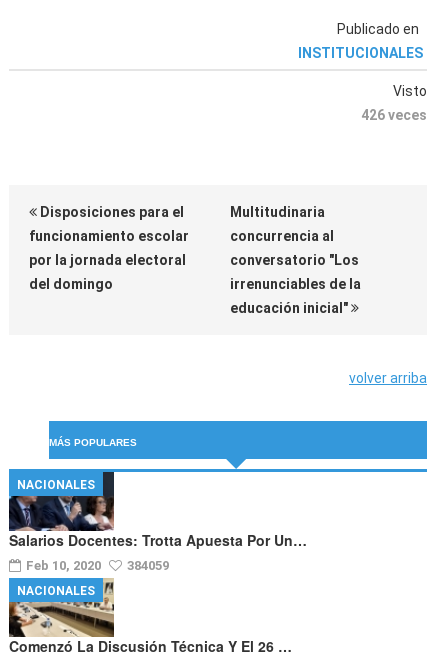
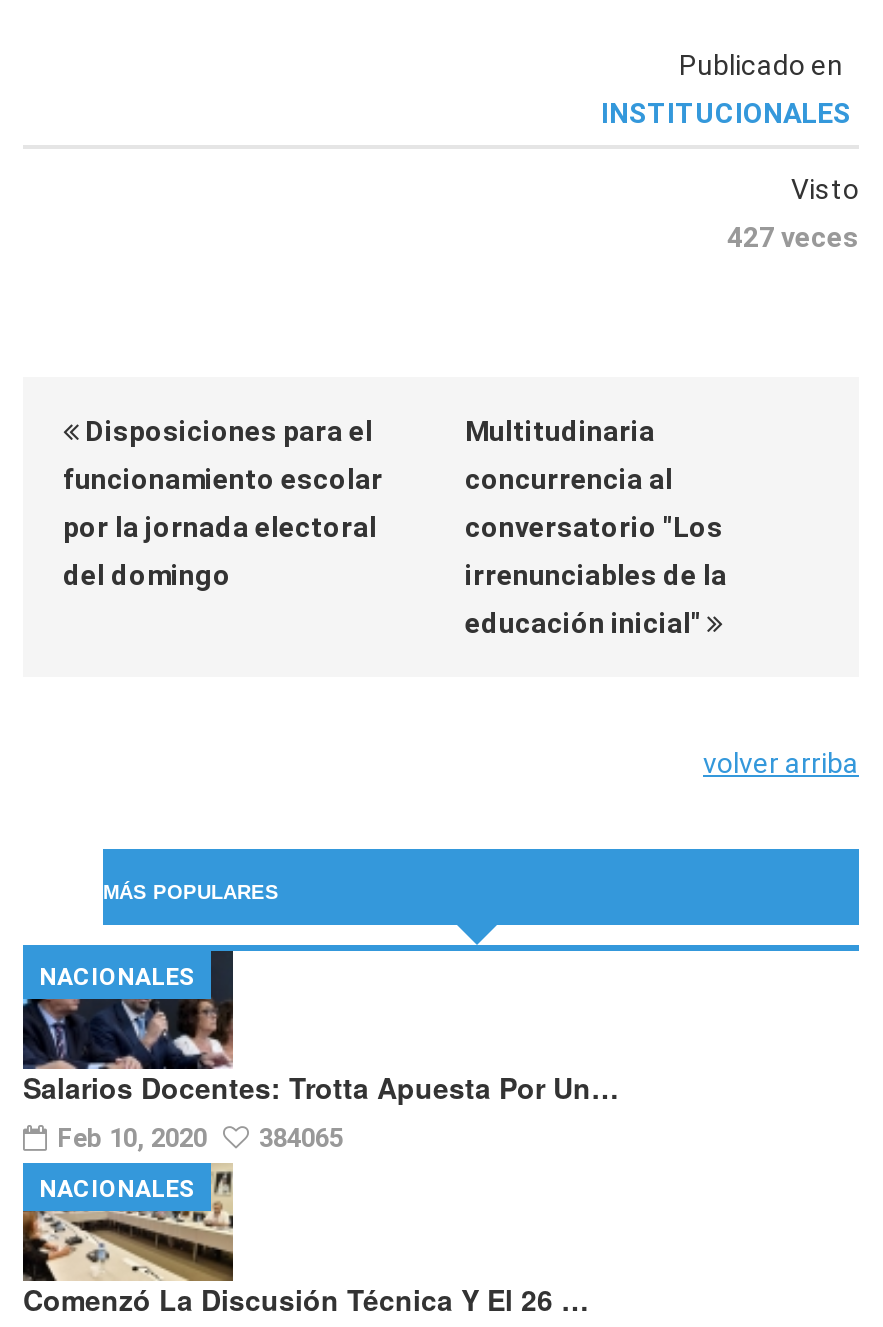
[361,107,427,123] 426 veces -> [727,221,859,253] 427 veces
[26,558,169,573] Feb 10, 2020 384059 -> [57,1123,343,1153] Feb 10, 2020 384065

